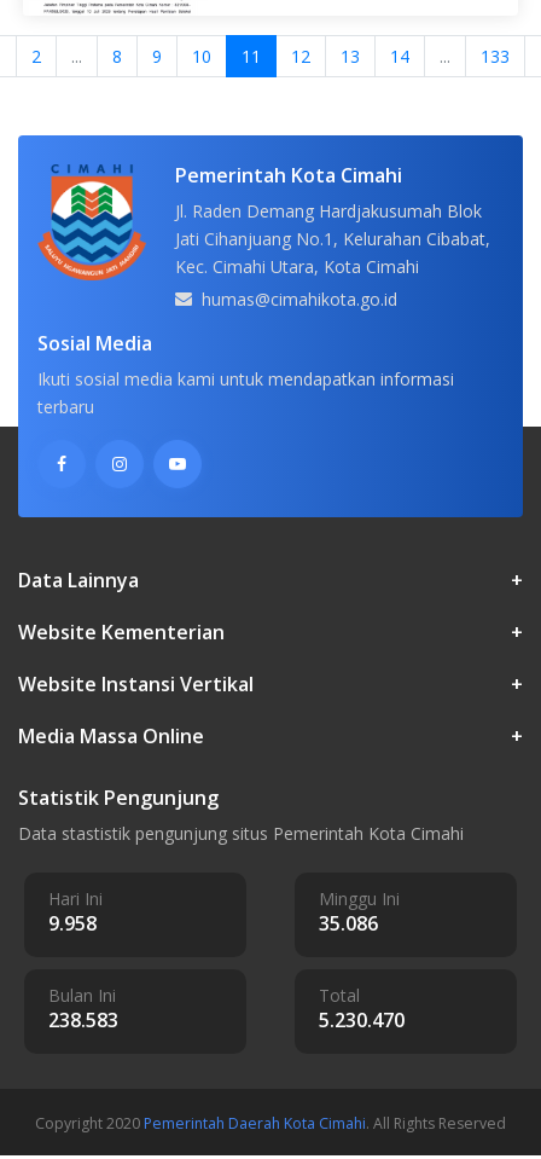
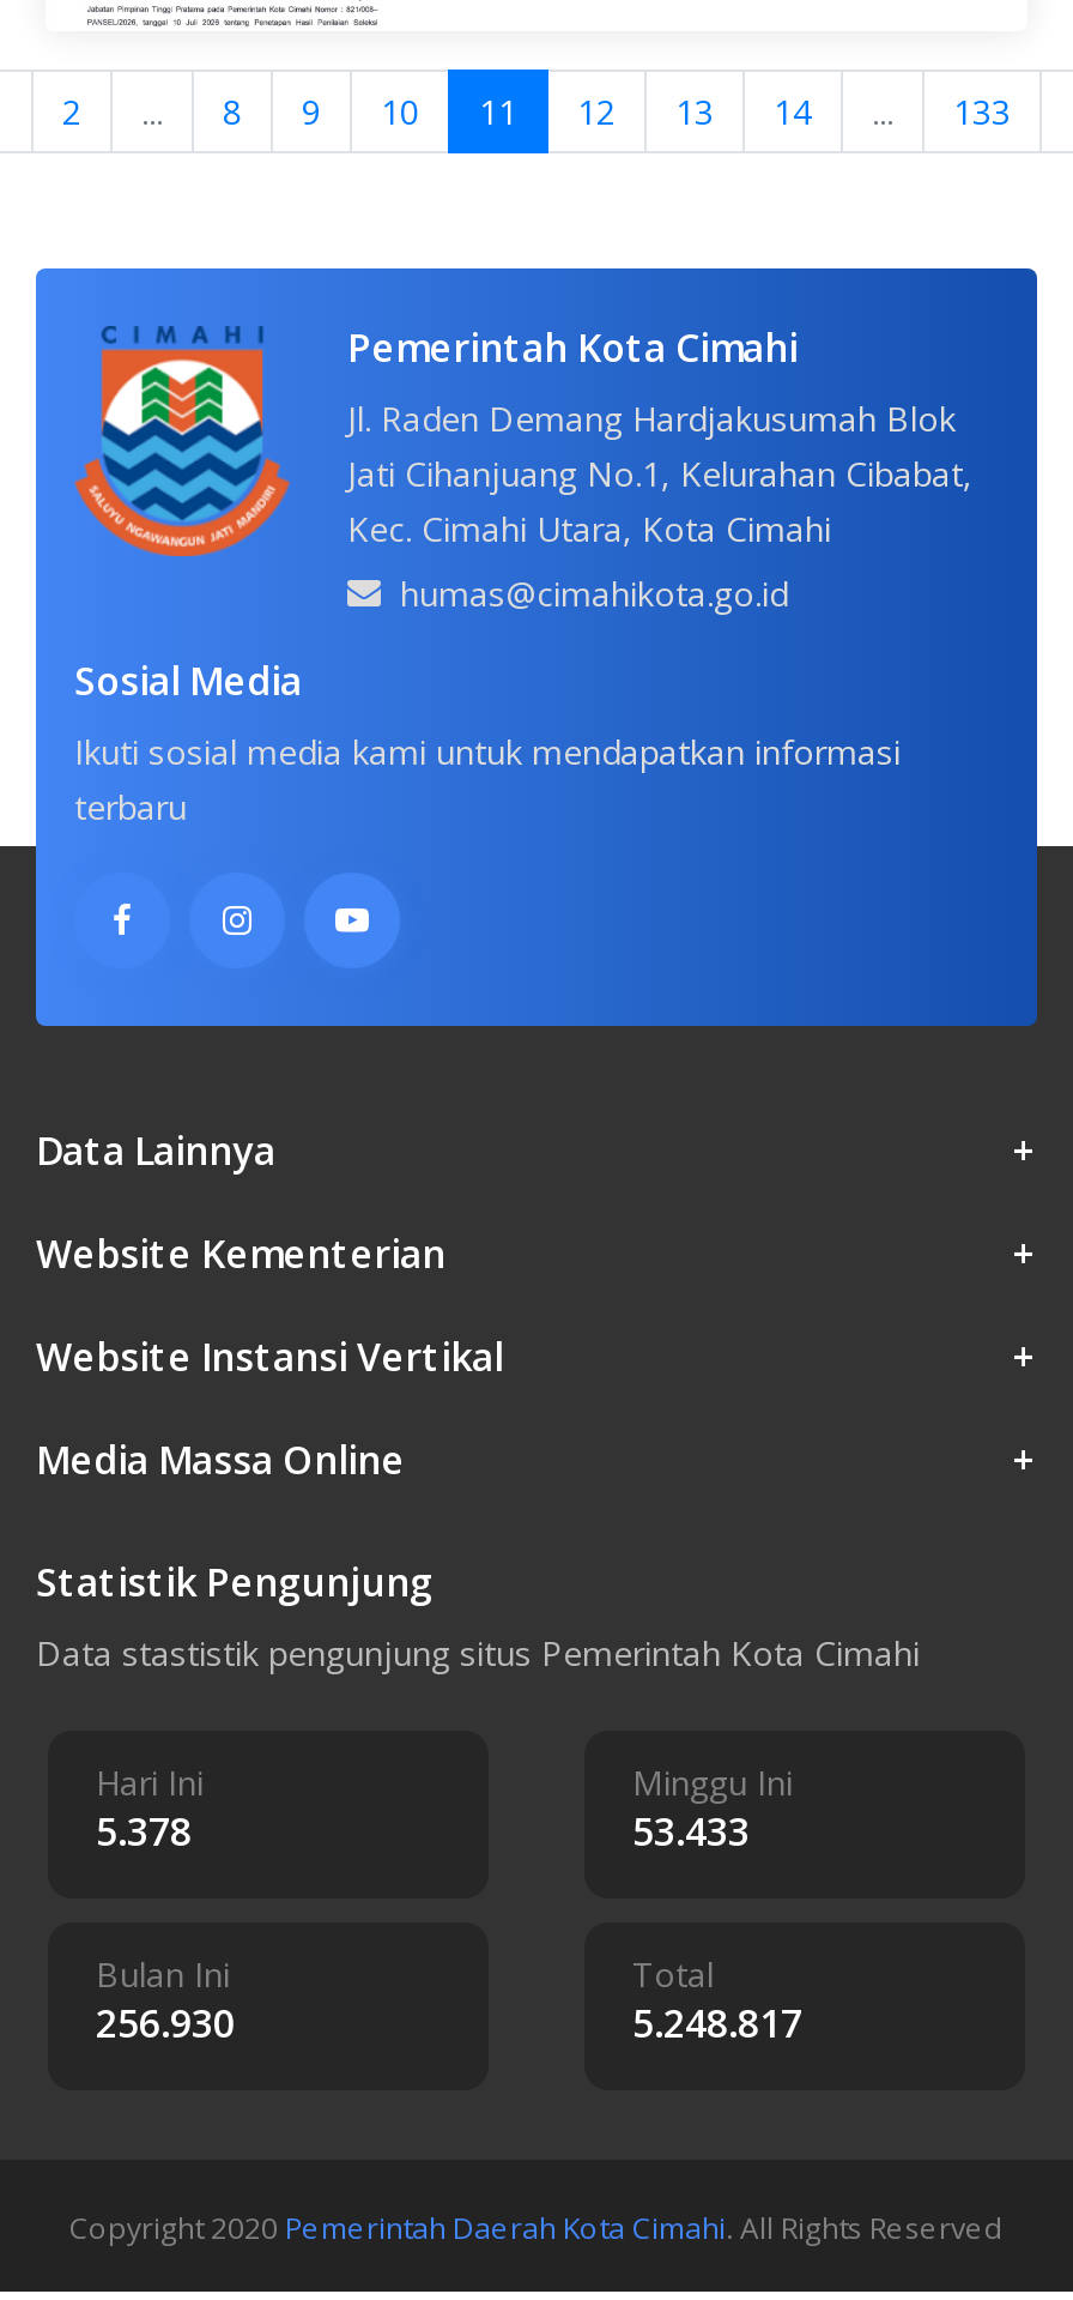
[48,910,97,936] 9.958 -> [96,1805,192,1857] 5.378
[319,910,378,936] 35.086 -> [632,1805,750,1857] 53.433
[48,1006,118,1033] 238.583 -> [96,1996,235,2049] 256.930
[319,1006,405,1033] 5.230.470 -> [632,1996,802,2049] 5.248.817

